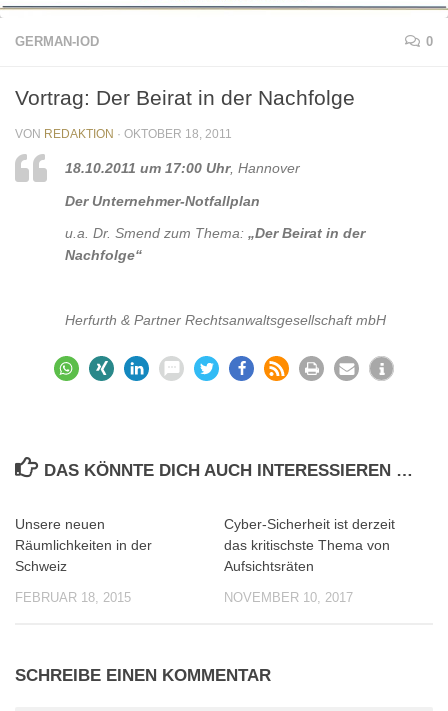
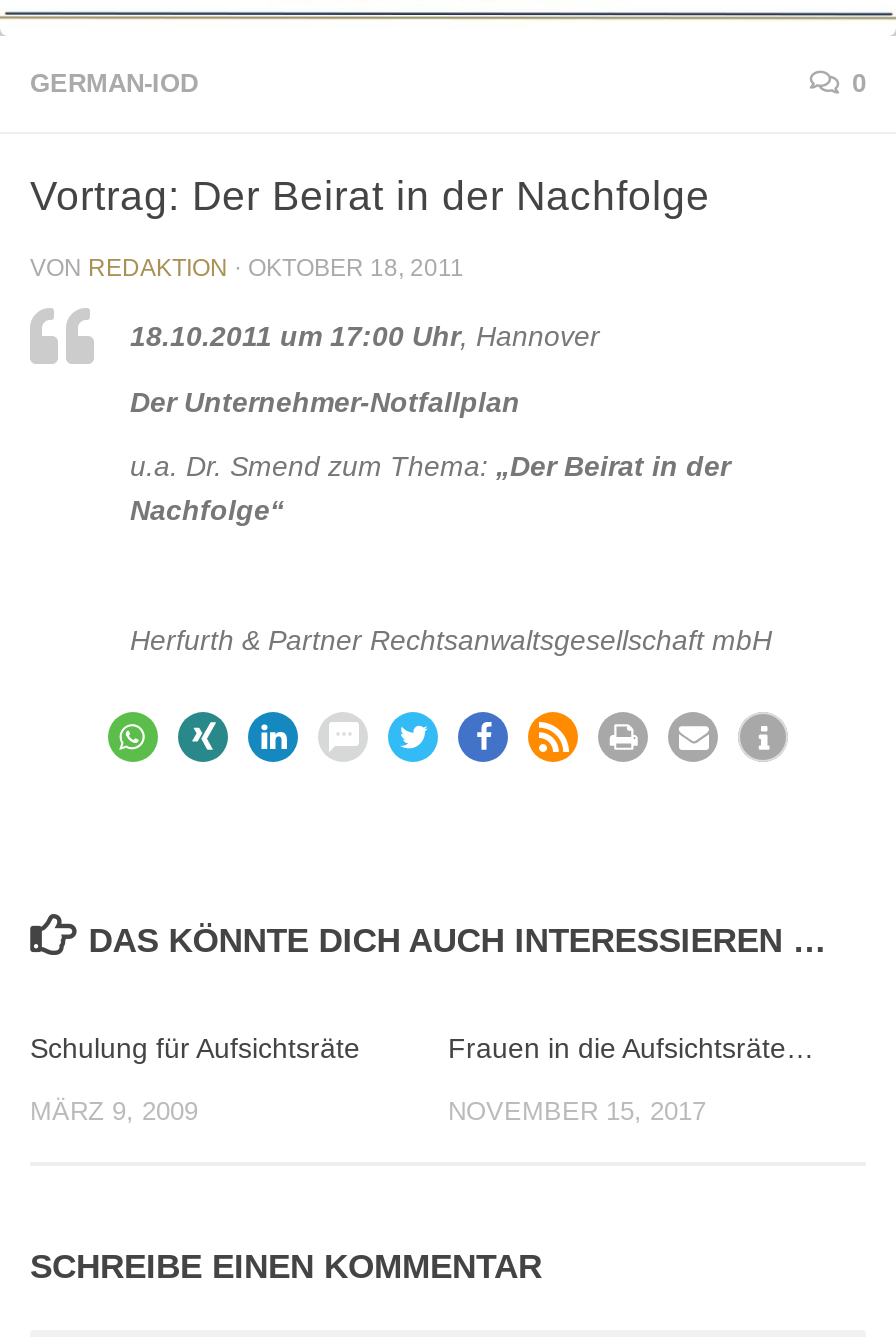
[15,516,152,574] Unsere neuen | Räumlichkeiten in der | Schweiz -> [30,1033,360,1065] Schulung für Aufsichtsräte
[224,516,395,574] Cyber-Sicherheit ist derzeit | das kritischste Thema von | Aufsichtsräten -> [448,1033,814,1065] Frauen in die Aufsichtsräte…
[15,590,131,605] FEBRUAR 18, 2015 -> [30,1097,198,1127] MÄRZ 9, 2009
[224,590,353,605] NOVEMBER 10, 2017 -> [448,1097,706,1127] NOVEMBER 15, 2017

